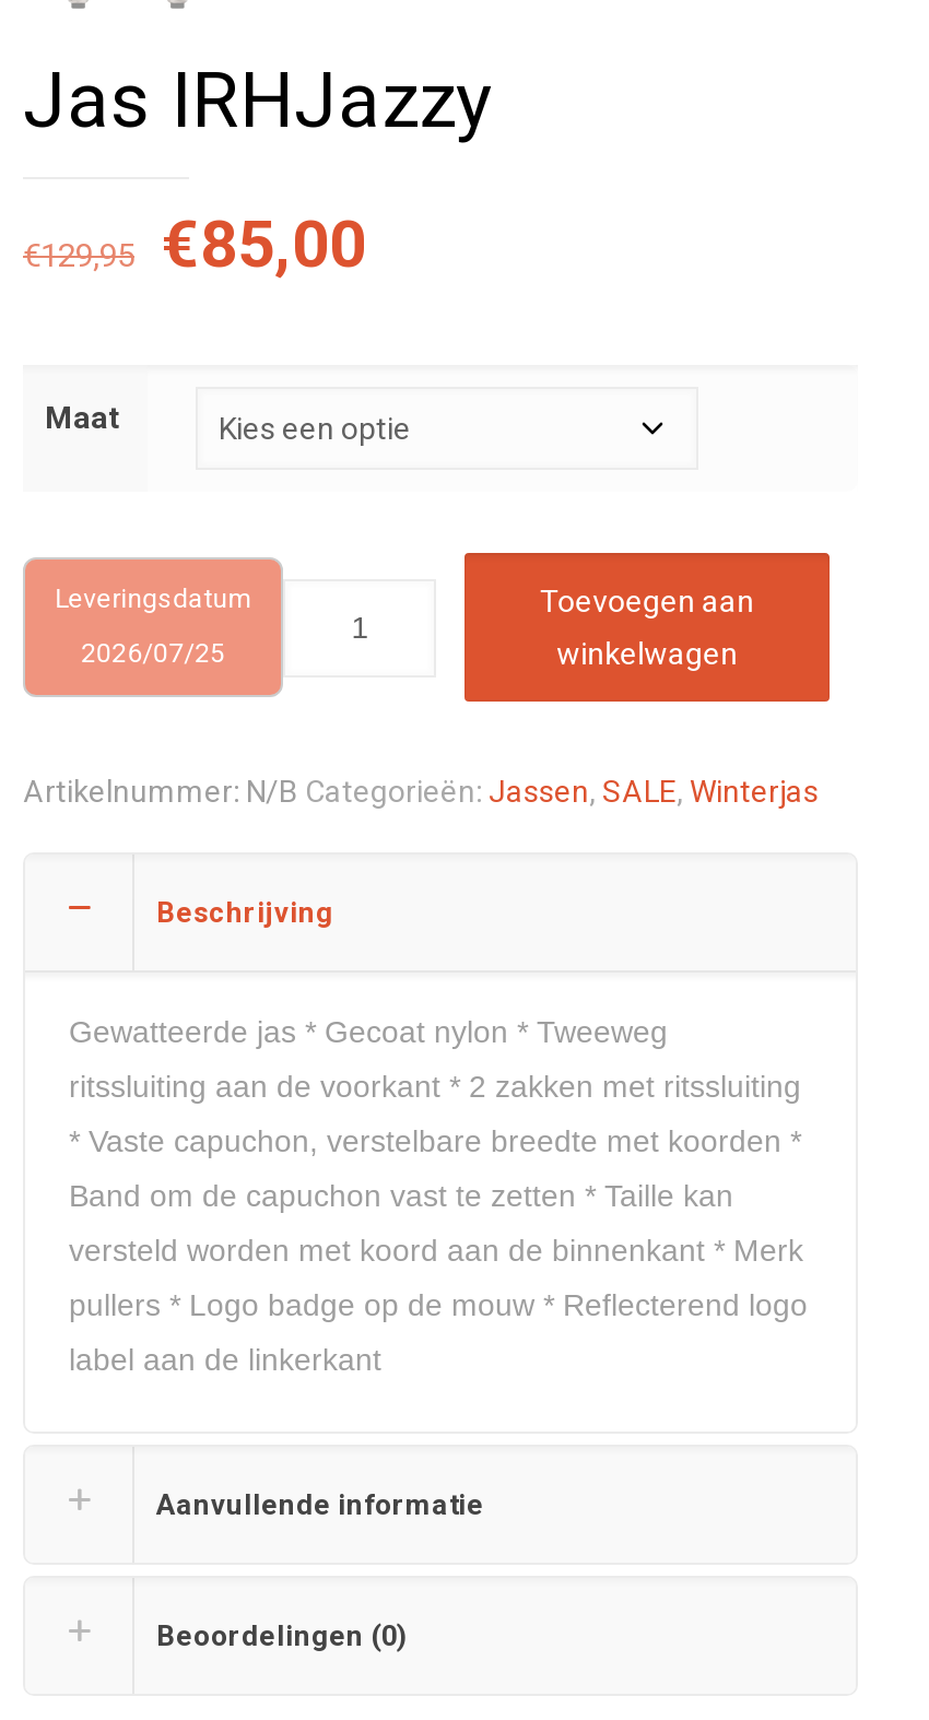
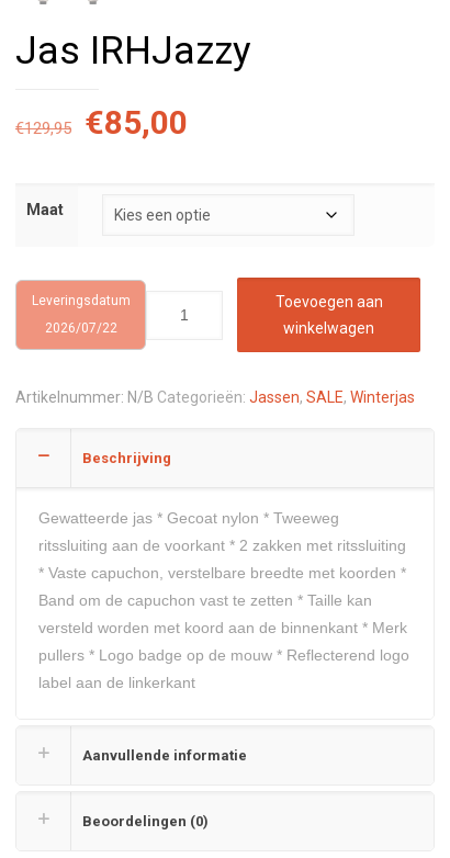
[81,638,225,669] 2026/07/25 -> [45,320,117,336] 2026/07/22

